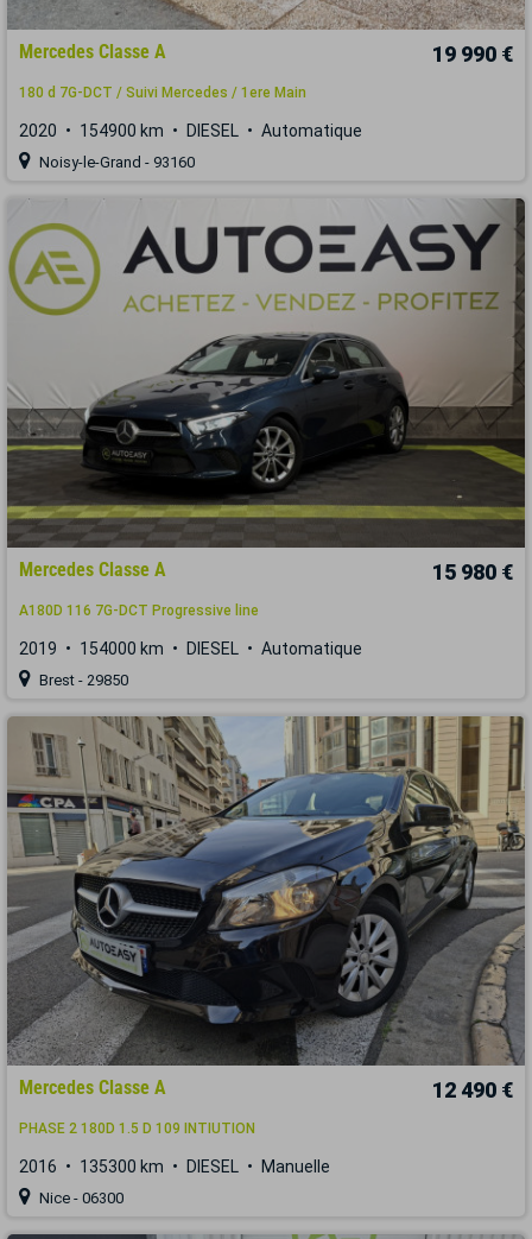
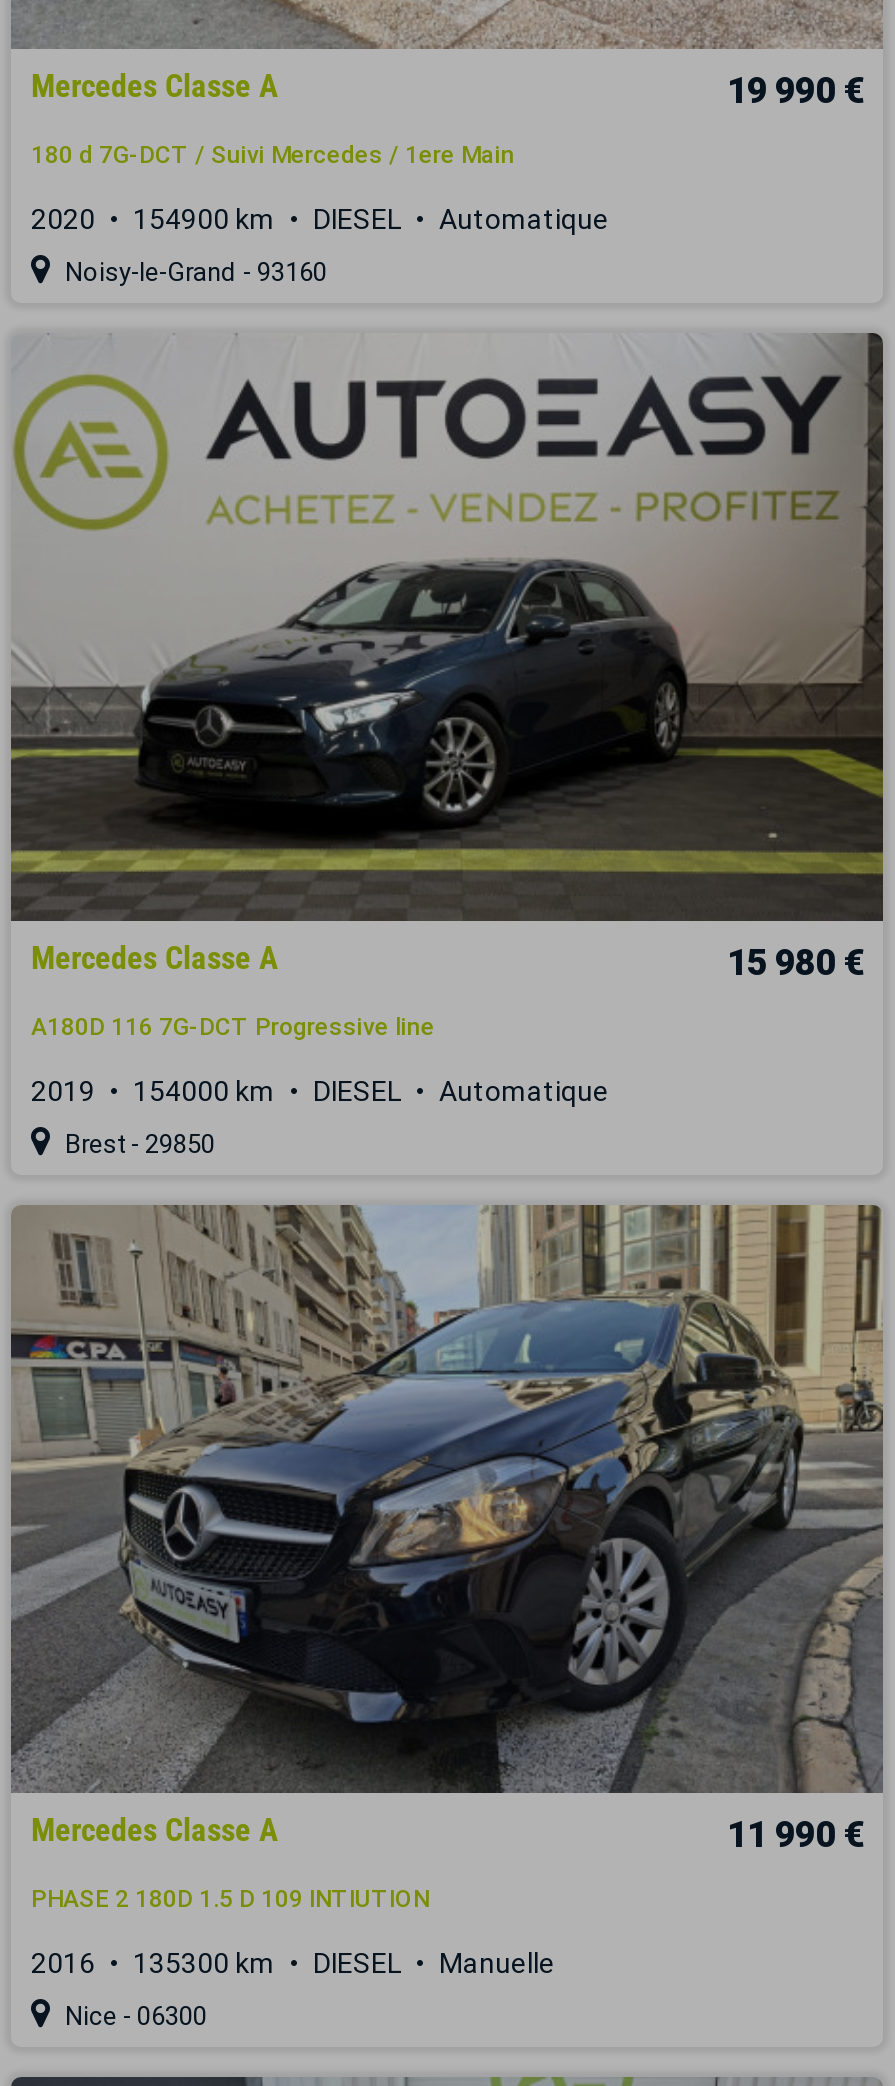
[432,1077,513,1102] 12 490 € -> [727,1814,863,1856] 11 990 €

